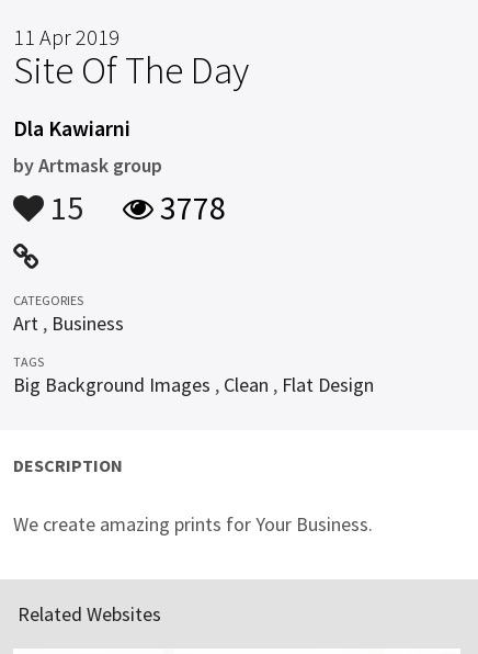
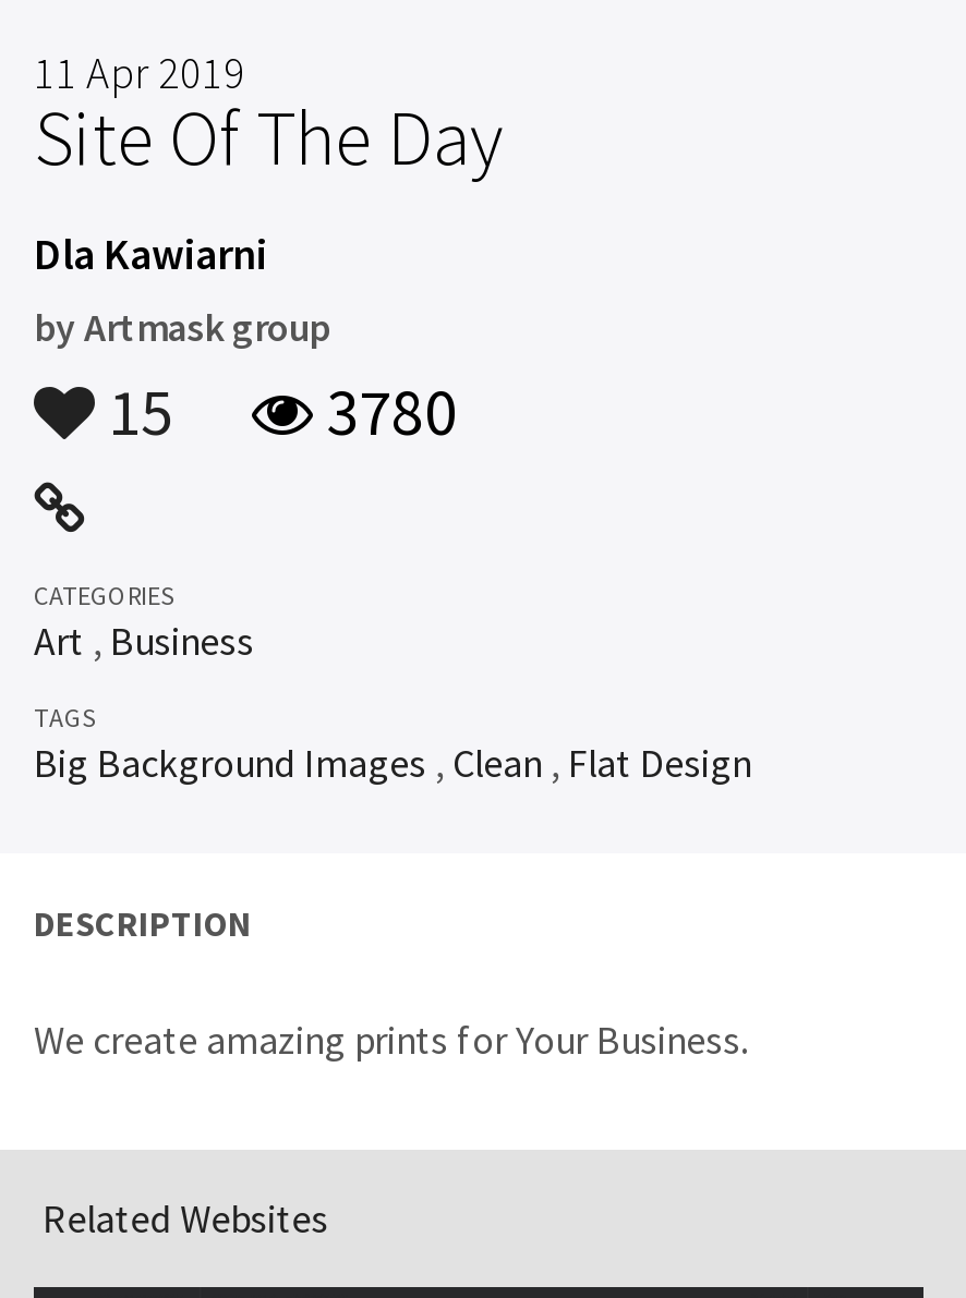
[44,186,226,228] 15 3778 -> [95,369,457,452] 15 3780

